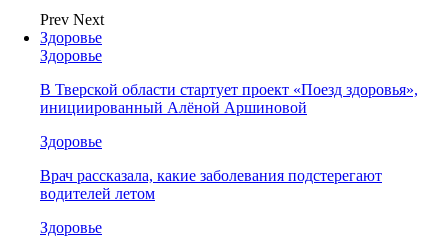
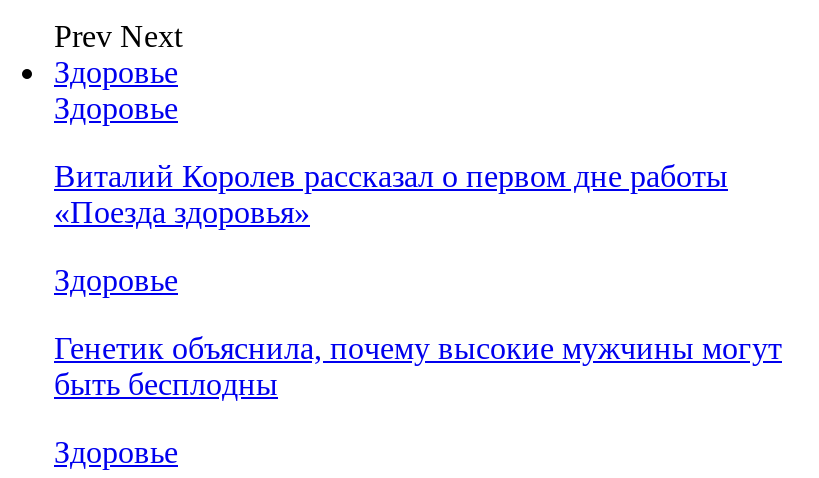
[40,81,418,116] В Тверской области стартует проект «Поезд здоровья», | инициированный Алёной Аршиновой -> [54,159,728,229] Виталий Королев рассказал о первом дне работы | «Поезда здоровья»
[40,167,382,202] Врач рассказала, какие заболевания подстерегают | водителей летом -> [54,331,782,401] Генетик объяснила, почему высокие мужчины могут | быть бесплодны

